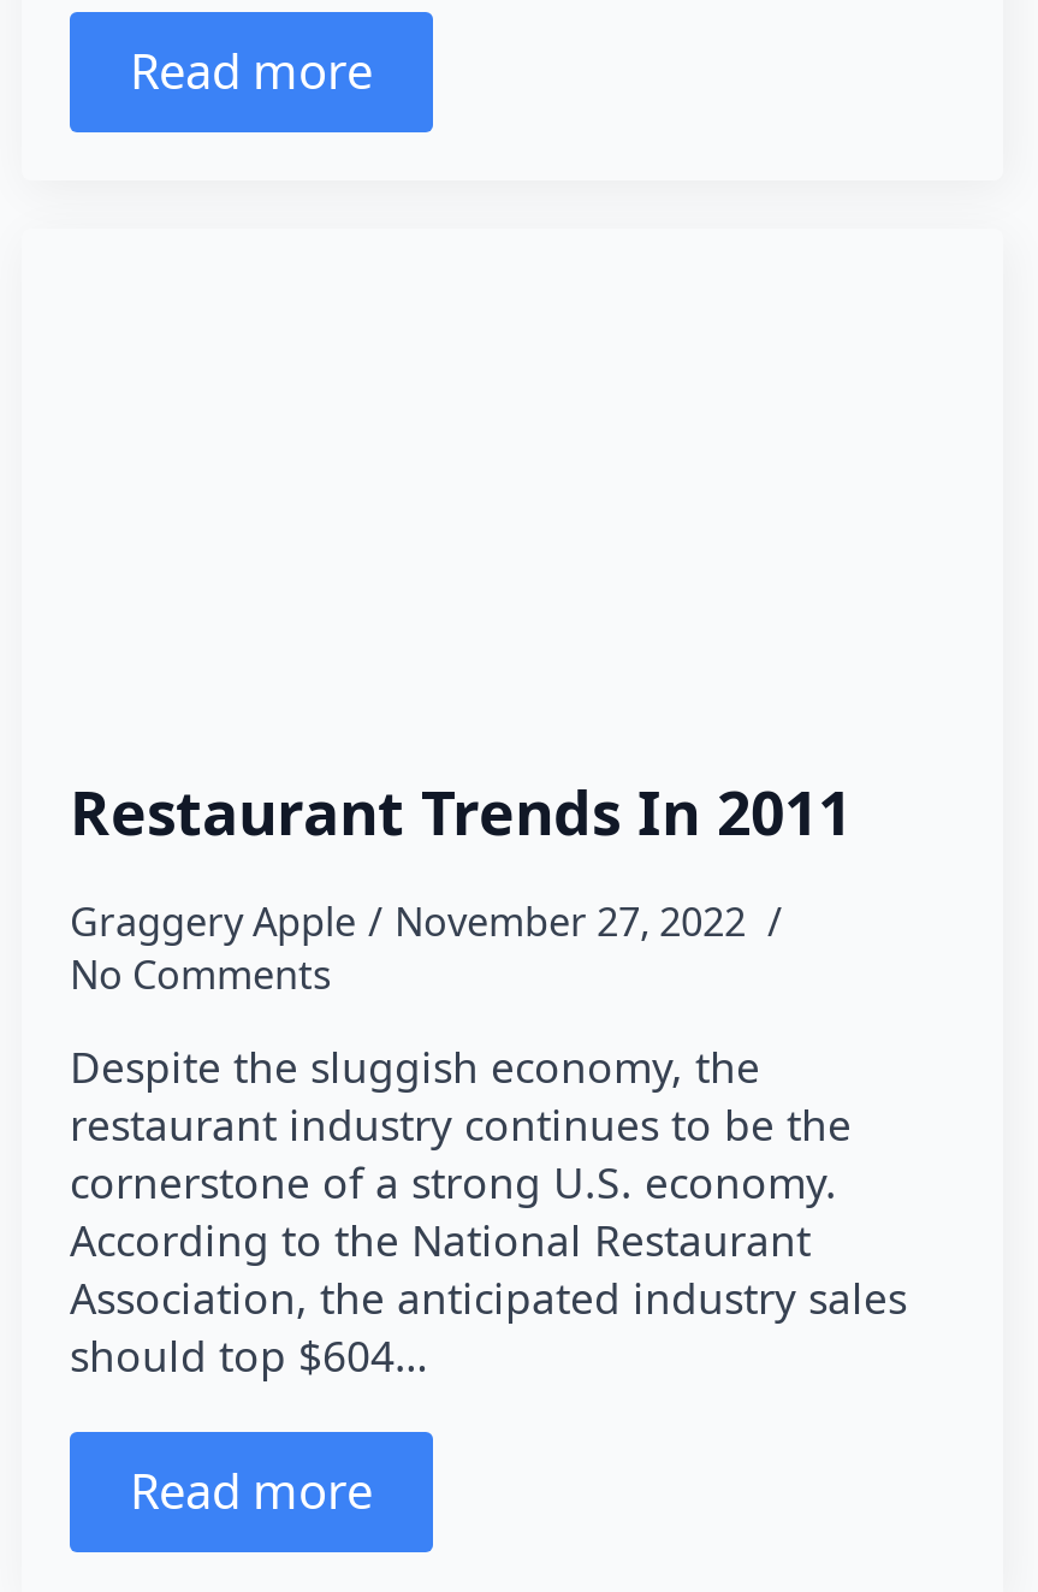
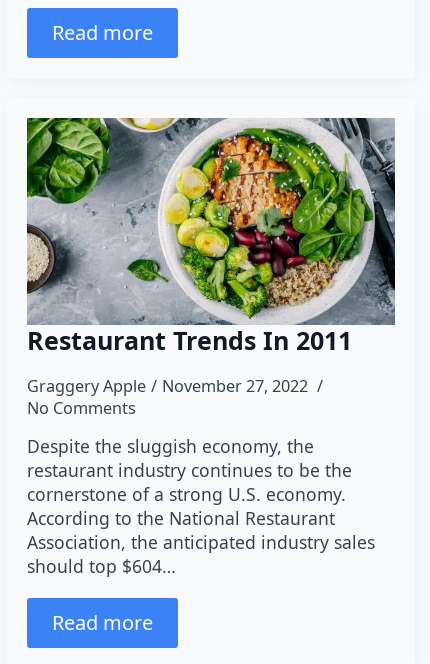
none -> [26,117,396,326] [image]

